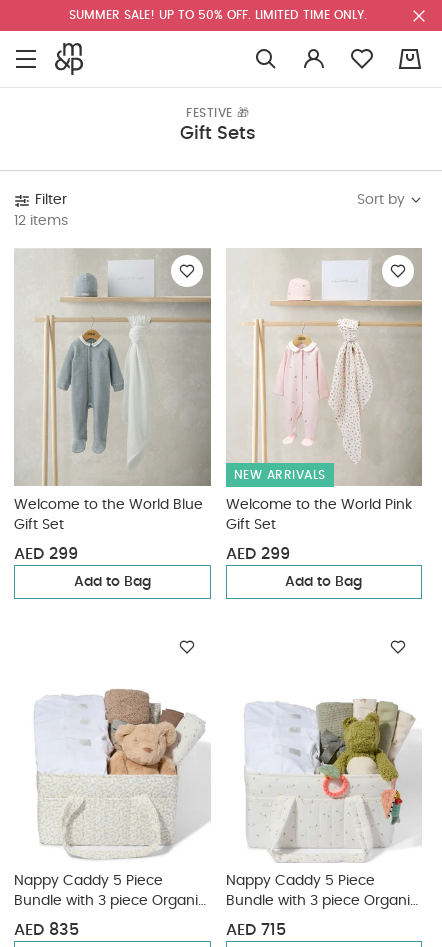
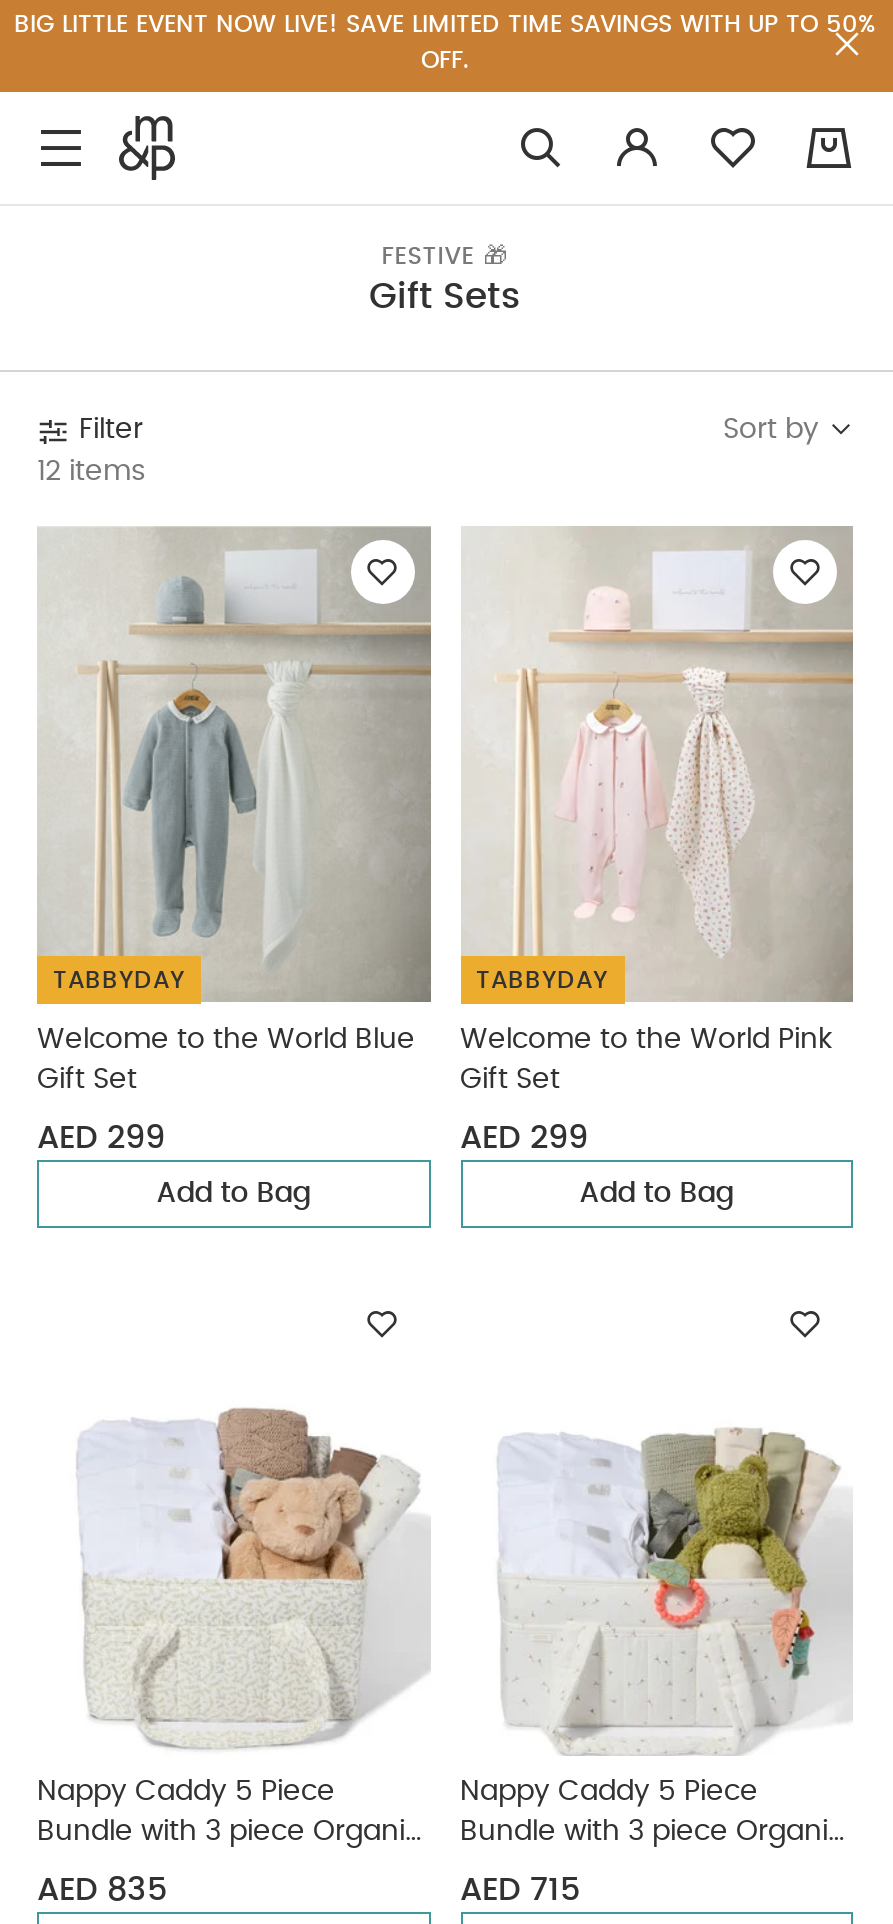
[69,9,367,21] SUMMER SALE! UP TO 50% OFF. LIMITED TIME ONLY. -> [14,12,876,72] BIG LITTLE EVENT NOW LIVE! SAVE LIMITED TIME SAVINGS WITH UP TO 50% | OFF.
none -> [53,968,185,992] TABBYDAY
[233,469,325,481] NEW ARRIVALS -> [476,968,608,992] TABBYDAY

